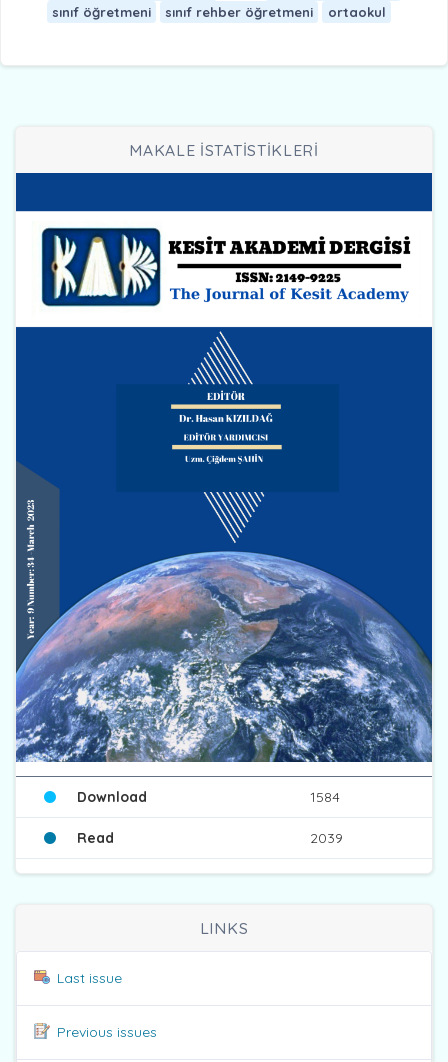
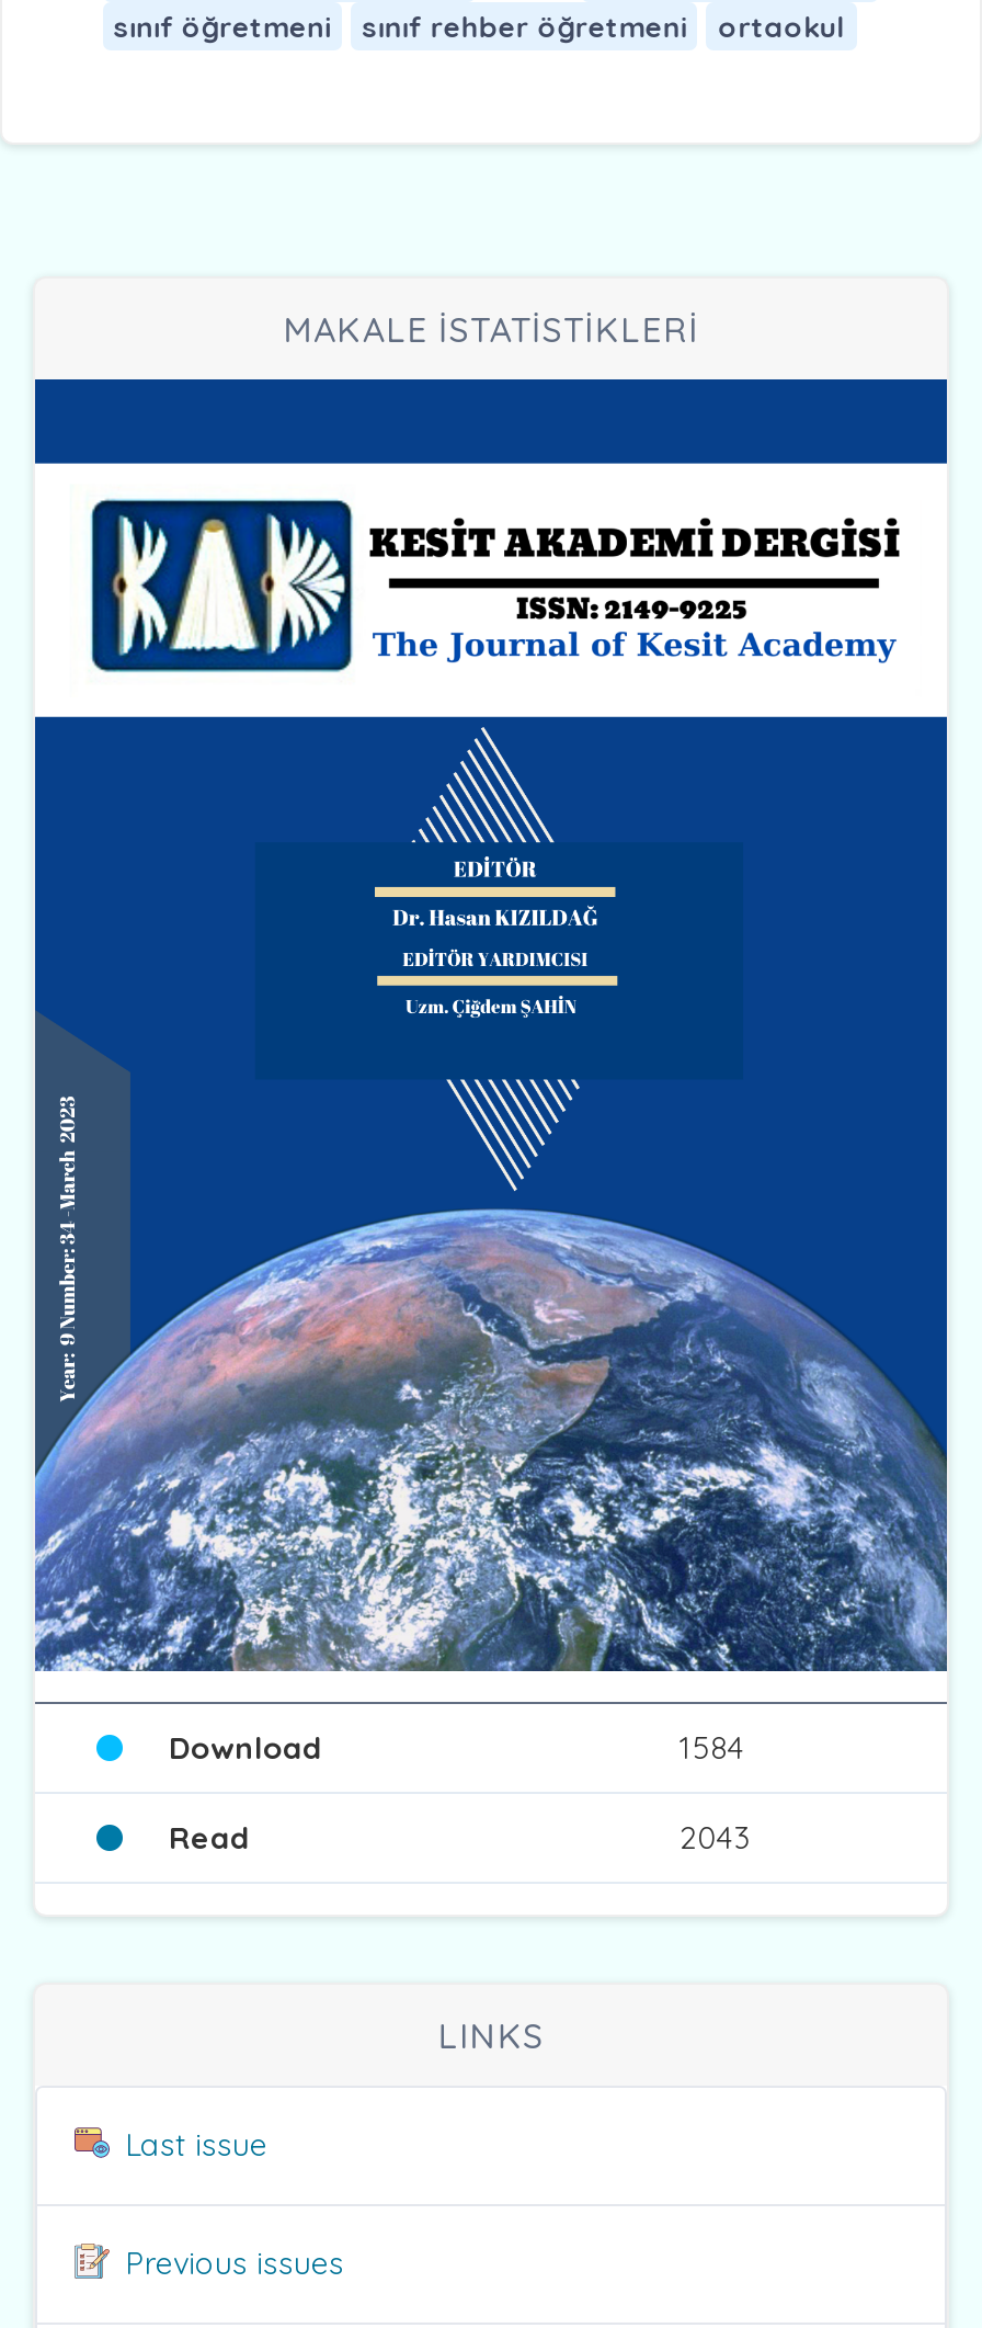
[310,829,343,847] 2039 -> [680,1818,752,1857] 2043

